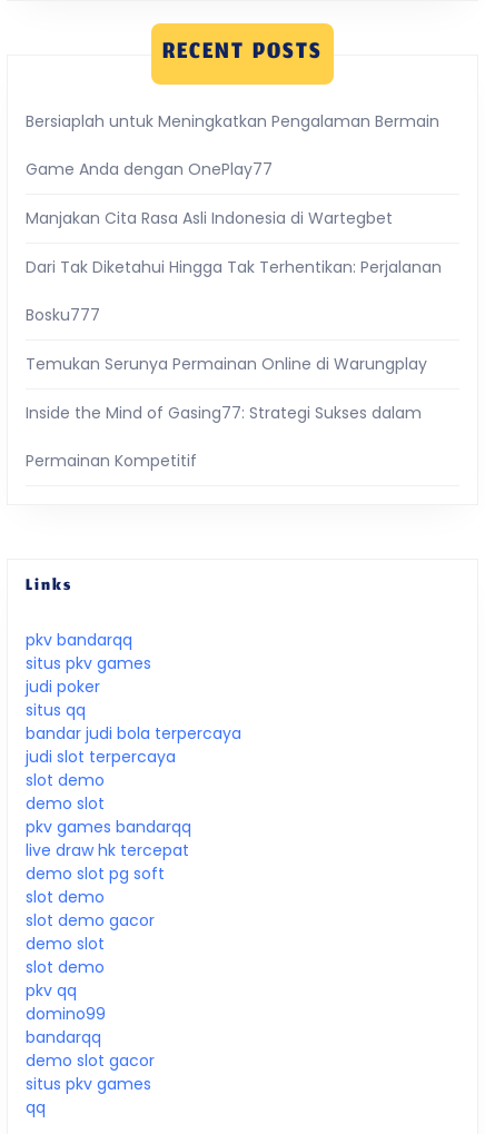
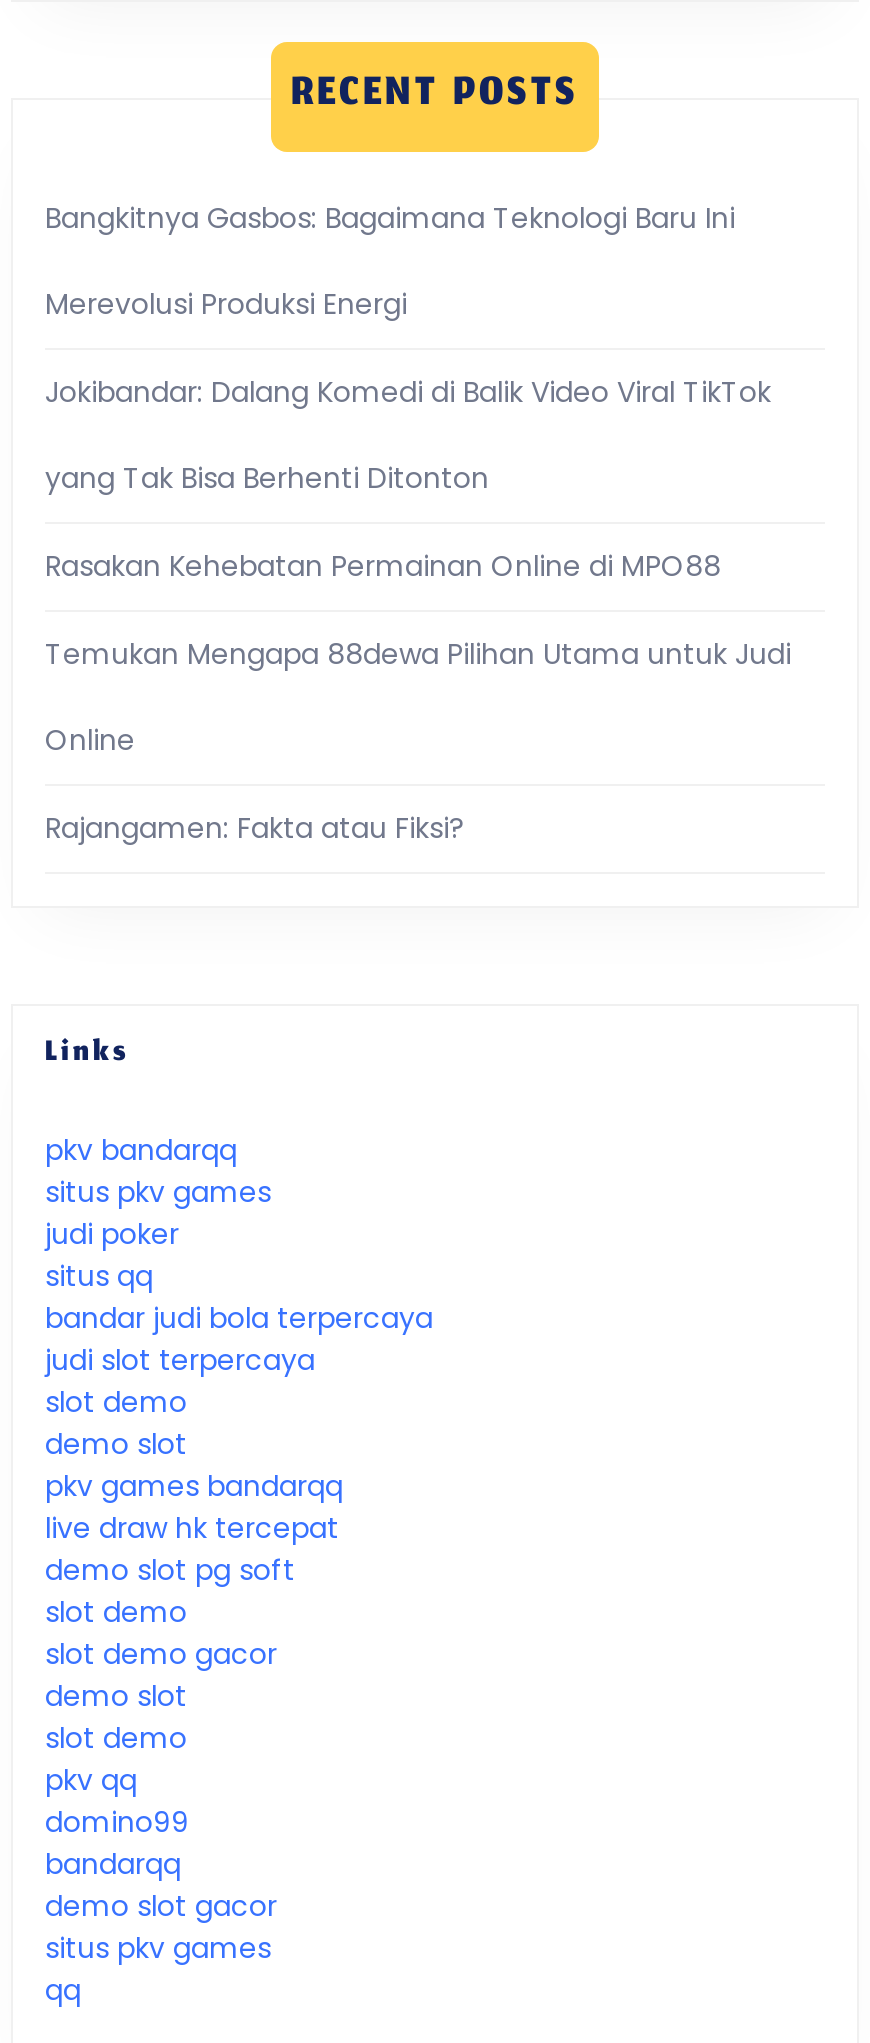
[26,110,439,132] Bersiaplah untuk Meningkatkan Pengalaman Bermain -> [45,198,735,238] Bangkitnya Gasbos: Bagaimana Teknologi Baru Ini
[26,158,273,180] Game Anda dengan OnePlay77 -> [45,284,407,324] Merevolusi Produksi Energi
[26,207,393,229] Manjakan Cita Rasa Asli Indonesia di Wartegbet -> [45,372,771,412] Jokibandar: Dalang Komedi di Balik Video Viral TikTok
[26,256,442,278] Dari Tak Diketahui Hingga Tak Terhentikan: Perjalanan -> [45,458,489,498] yang Tak Bisa Berhenti Ditonton
[26,304,100,326] Bosku777 -> [45,546,721,586] Rasakan Kehebatan Permainan Online di MPO88
[26,353,427,375] Temukan Serunya Permainan Online di Warungplay -> [45,634,791,674] Temukan Mengapa 88dewa Pilihan Utama untuk Judi
[26,402,422,424] Inside the Mind of Gasing77: Strategi Sukses dalam -> [45,720,135,760] Online
[26,449,197,472] Permainan Kompetitif -> [45,808,465,848] Rajangamen: Fakta atau Fiksi?

